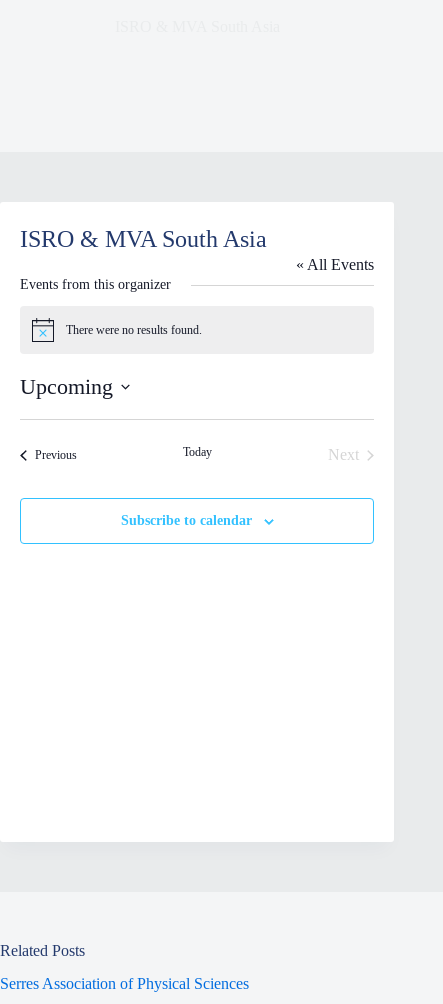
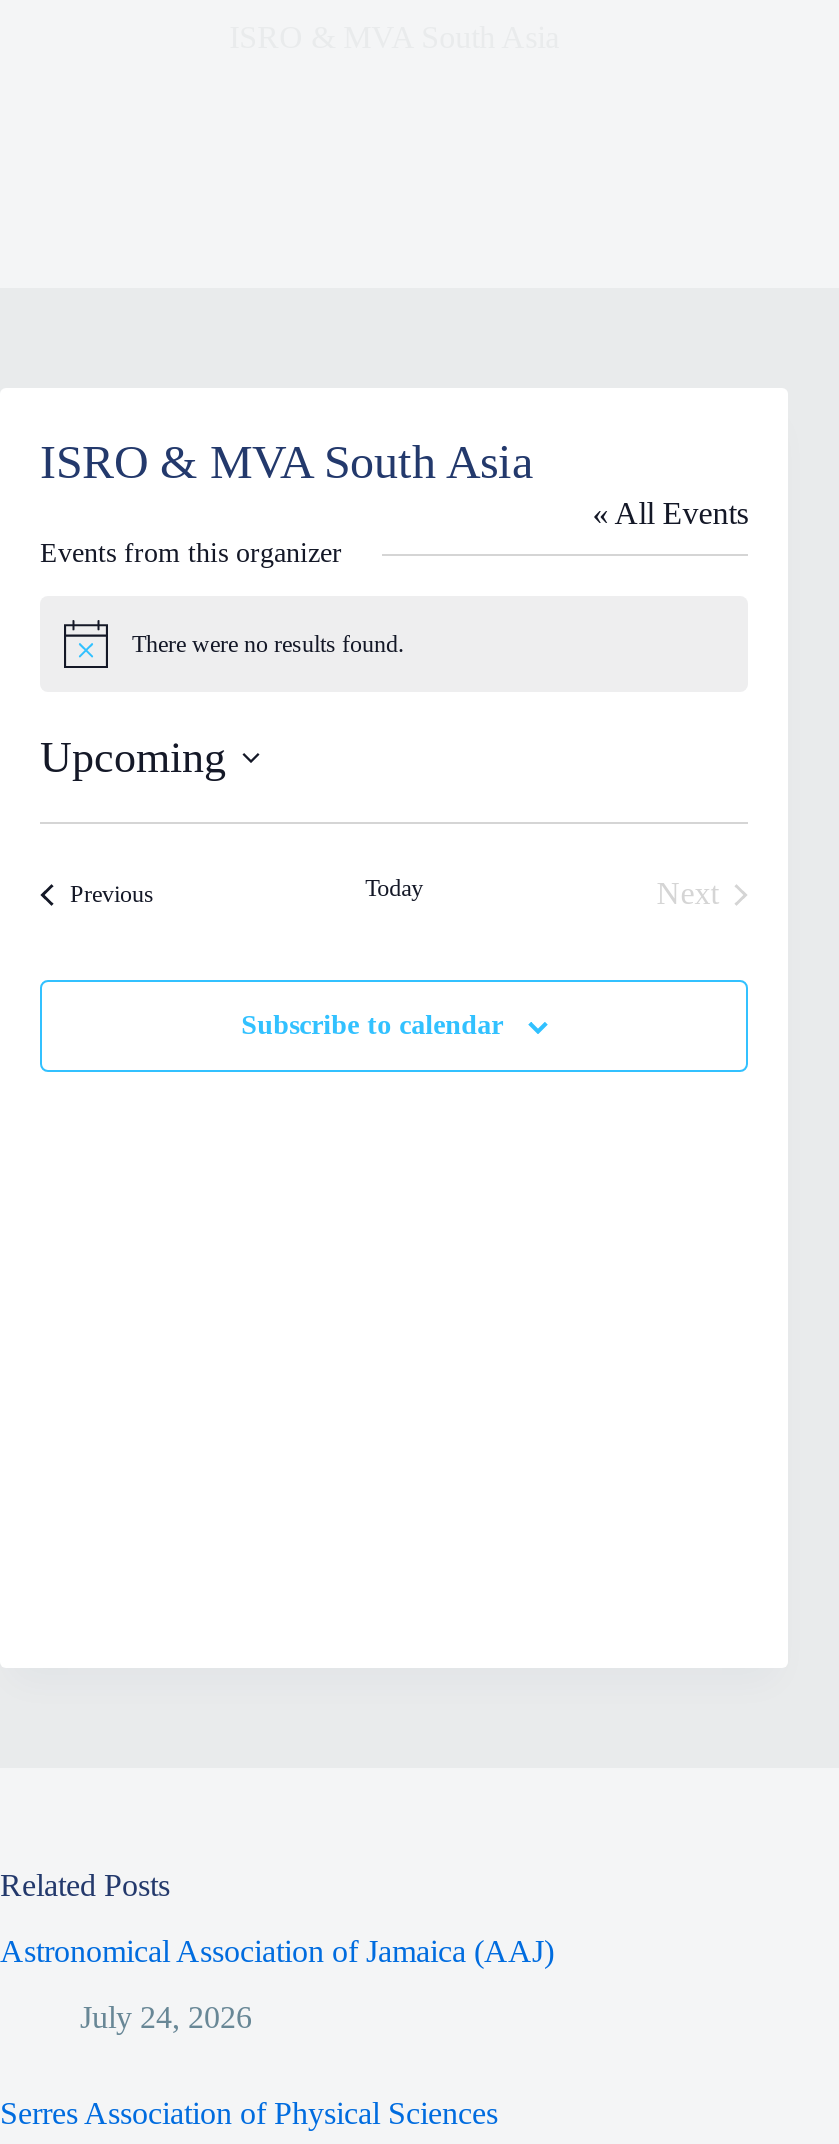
none -> [0,1934,554,2033] Astronomical Association of Jamaica (AAJ) | July 24, 2026

